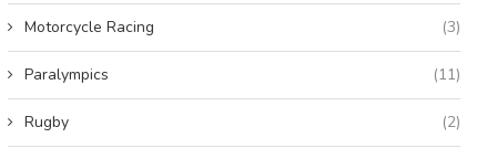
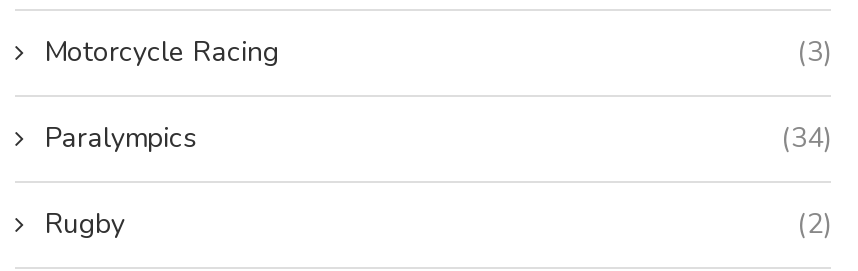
[433,64,460,85] (11) -> [781,118,831,156] (34)

